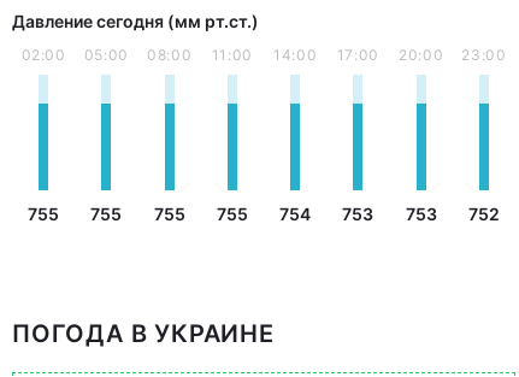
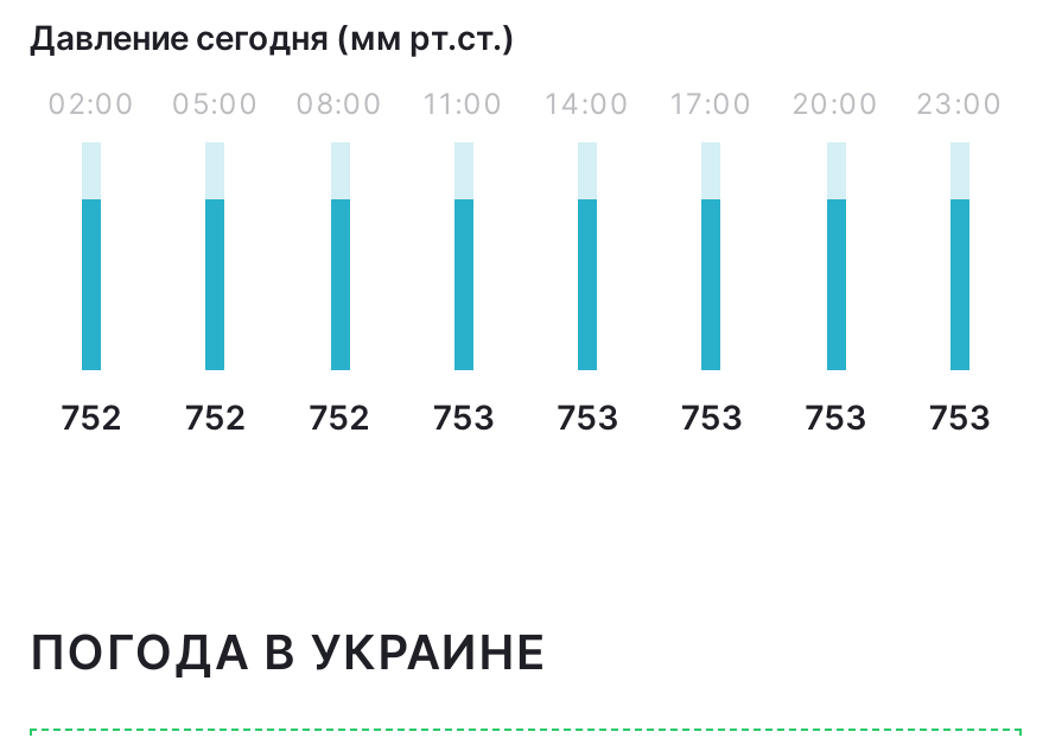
[28,204,59,224] 755 -> [61,396,122,437] 752
[91,204,122,224] 755 -> [185,396,247,437] 752
[154,204,185,224] 755 -> [309,396,370,437] 752
[217,204,248,224] 755 -> [433,396,495,437] 753
[279,204,311,224] 754 -> [557,396,618,437] 753
[468,204,500,224] 752 -> [929,396,991,437] 753

